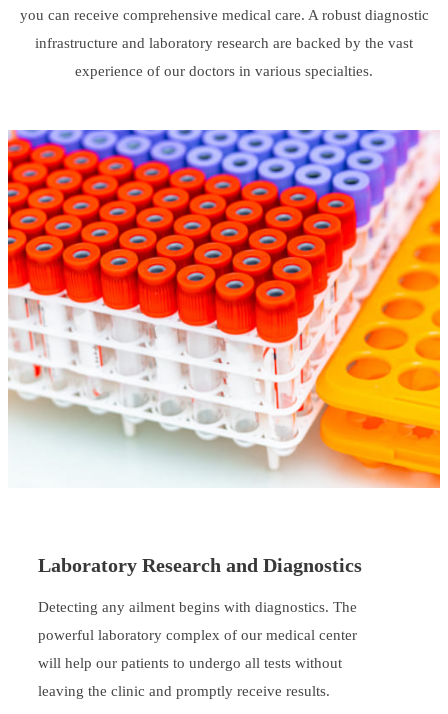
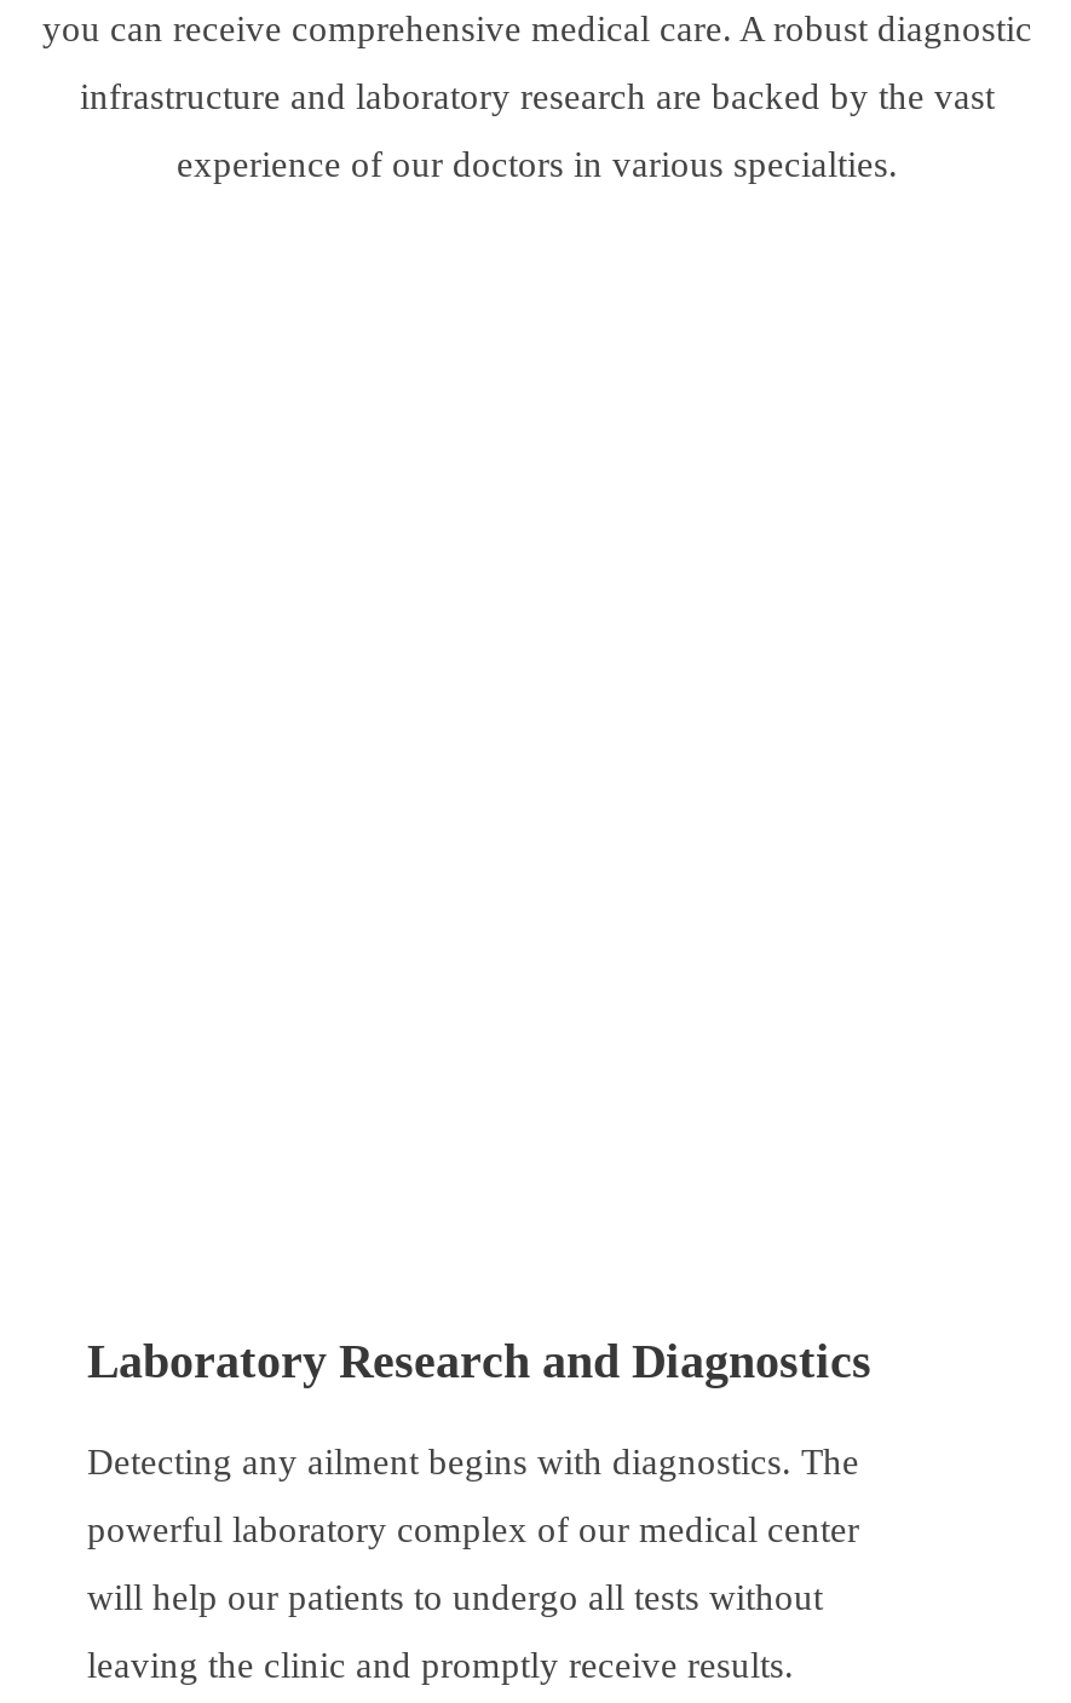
[7,129,441,489] [image] -> none

